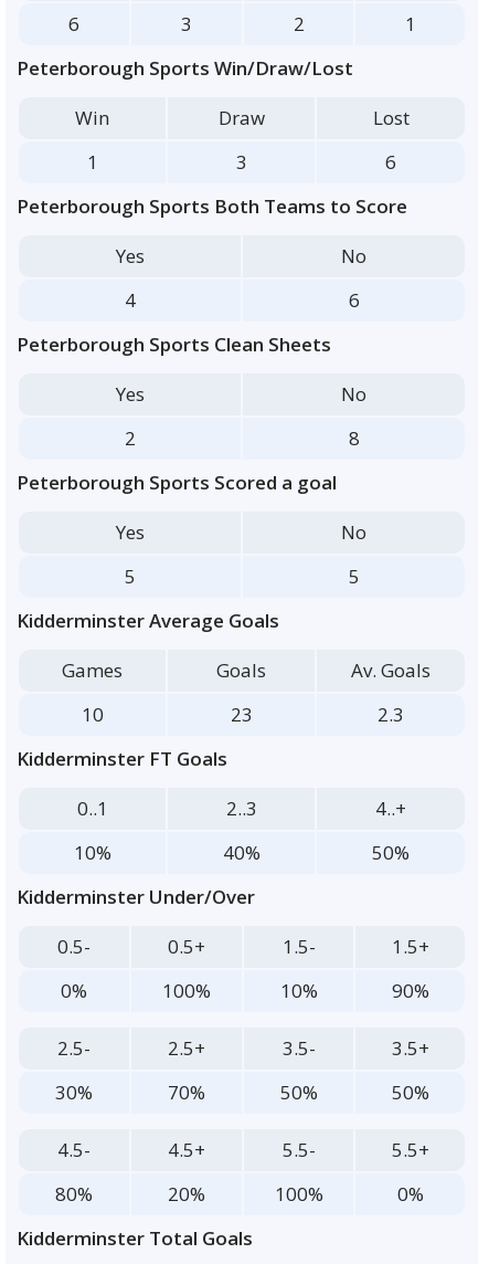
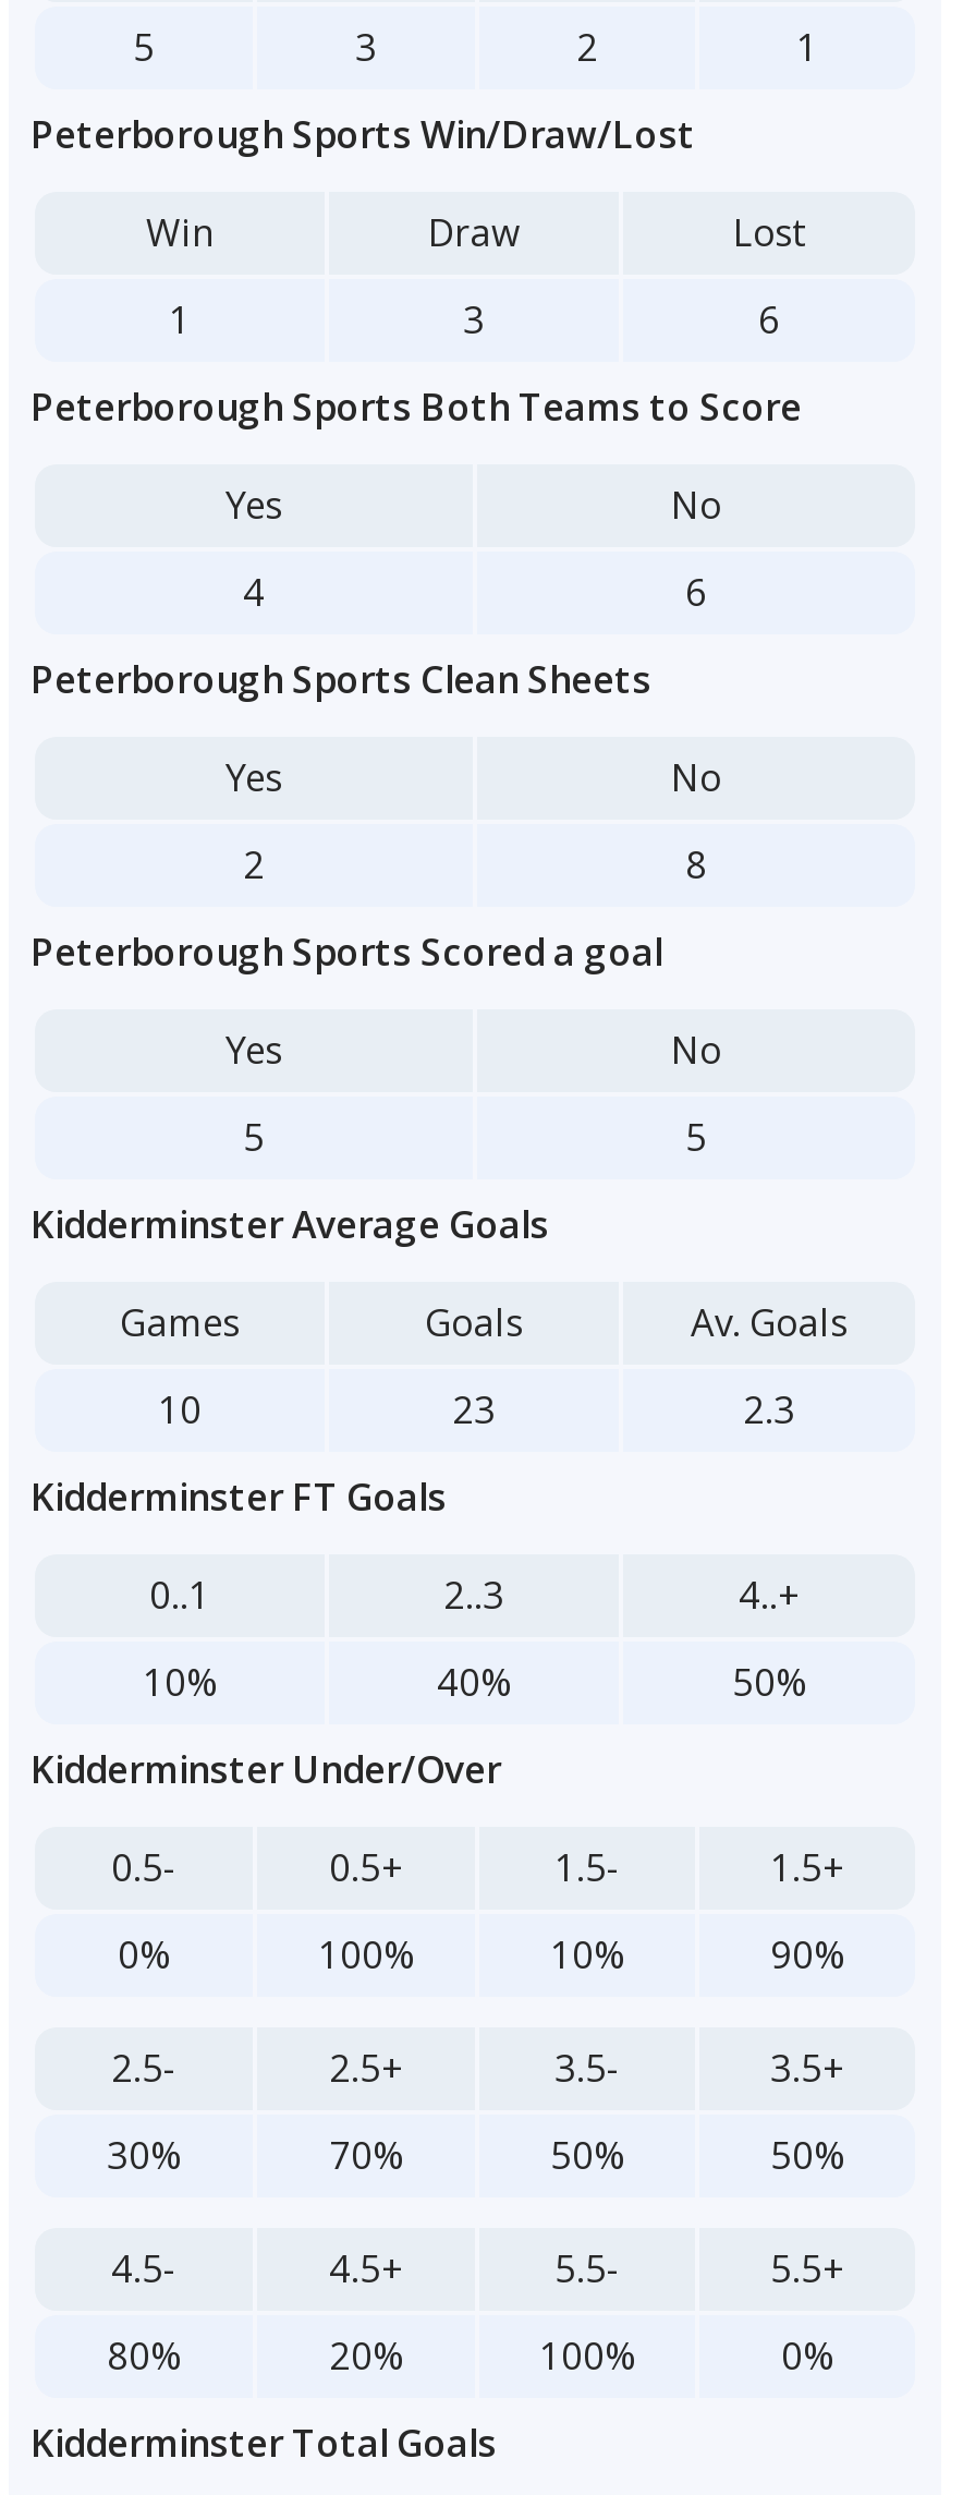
[68,11,79,36] 6 -> [133,22,155,72] 5

